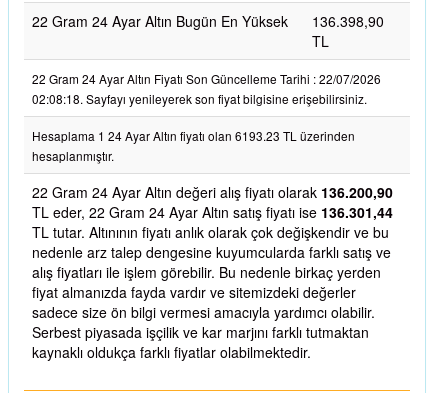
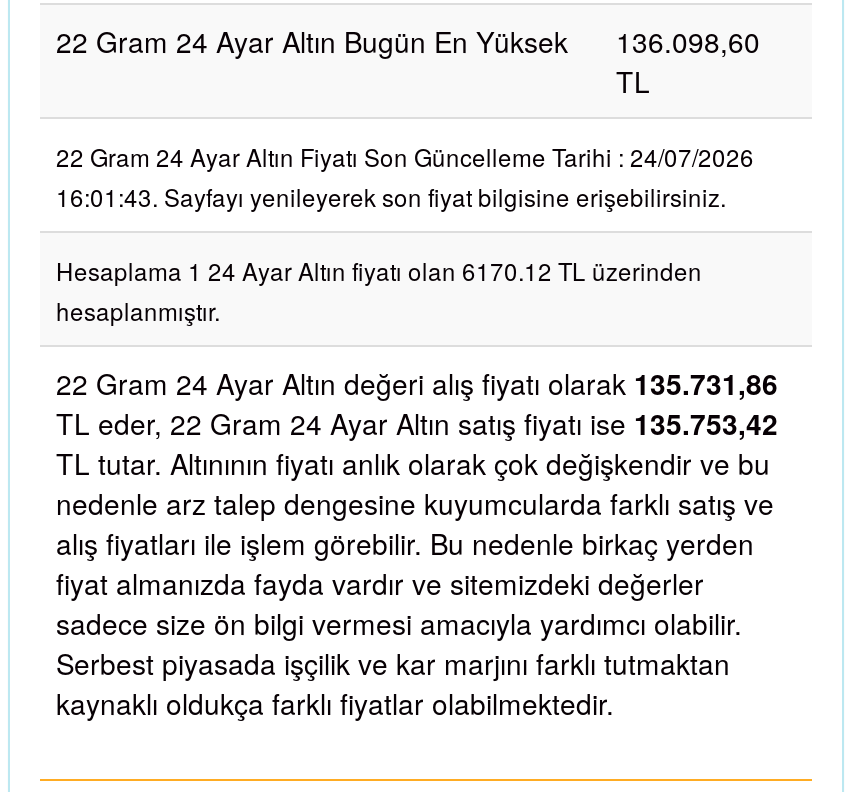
[32,11,384,31] 22 Gram 24 Ayar Altın Bugün En Yüksek 136.398,90 -> [56,21,760,61] 22 Gram 24 Ayar Altın Bugün En Yüksek 136.098,60
[32,70,381,87] 22 Gram 24 Ayar Altın Fiyatı Son Güncelleme Tarihi : 22/07/2026 -> [56,139,754,173] 22 Gram 24 Ayar Altın Fiyatı Son Güncelleme Tarihi : 24/07/2026
[32,90,367,107] 02:08:18. Sayfayı yenileyerek son fiyat bilgisine erişebilirsiniz. -> [56,179,726,213] 16:01:43. Sayfayı yenileyerek son fiyat bilgisine erişebilirsiniz.
[32,127,355,144] Hesaplama 1 24 Ayar Altın fiyatı olan 6193.23 TL üzerinden -> [56,253,702,287] Hesaplama 1 24 Ayar Altın fiyatı olan 6170.12 TL üzerinden
[32,182,393,202] 22 Gram 24 Ayar Altın değeri alış fiyatı olarak 136.200,90 -> [56,363,778,403] 22 Gram 24 Ayar Altın değeri alış fiyatı olarak 135.731,86
[32,202,393,222] TL eder, 22 Gram 24 Ayar Altın satış fiyatı ise 136.301,44 -> [56,403,778,443] TL eder, 22 Gram 24 Ayar Altın satış fiyatı ise 135.753,42

